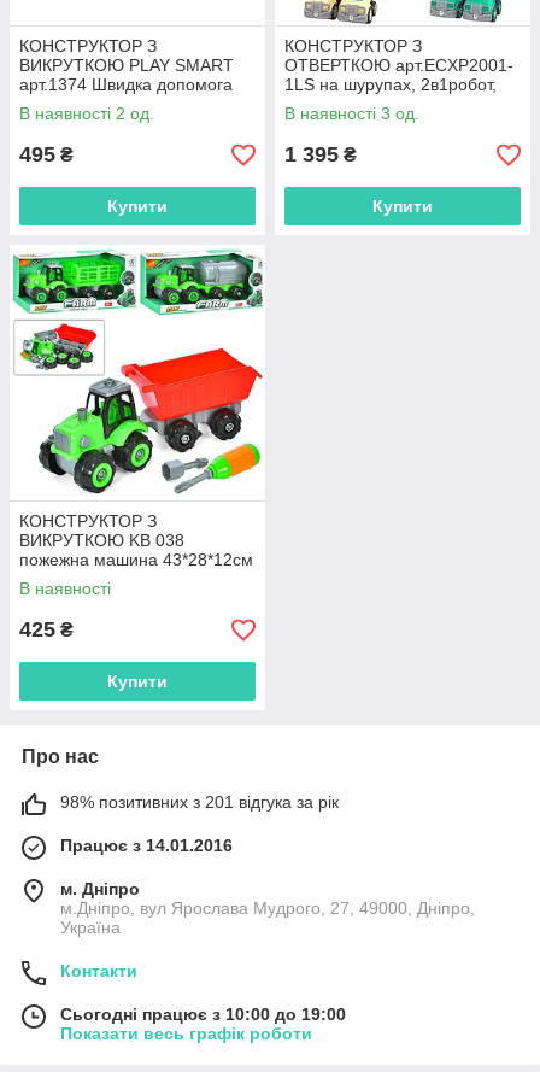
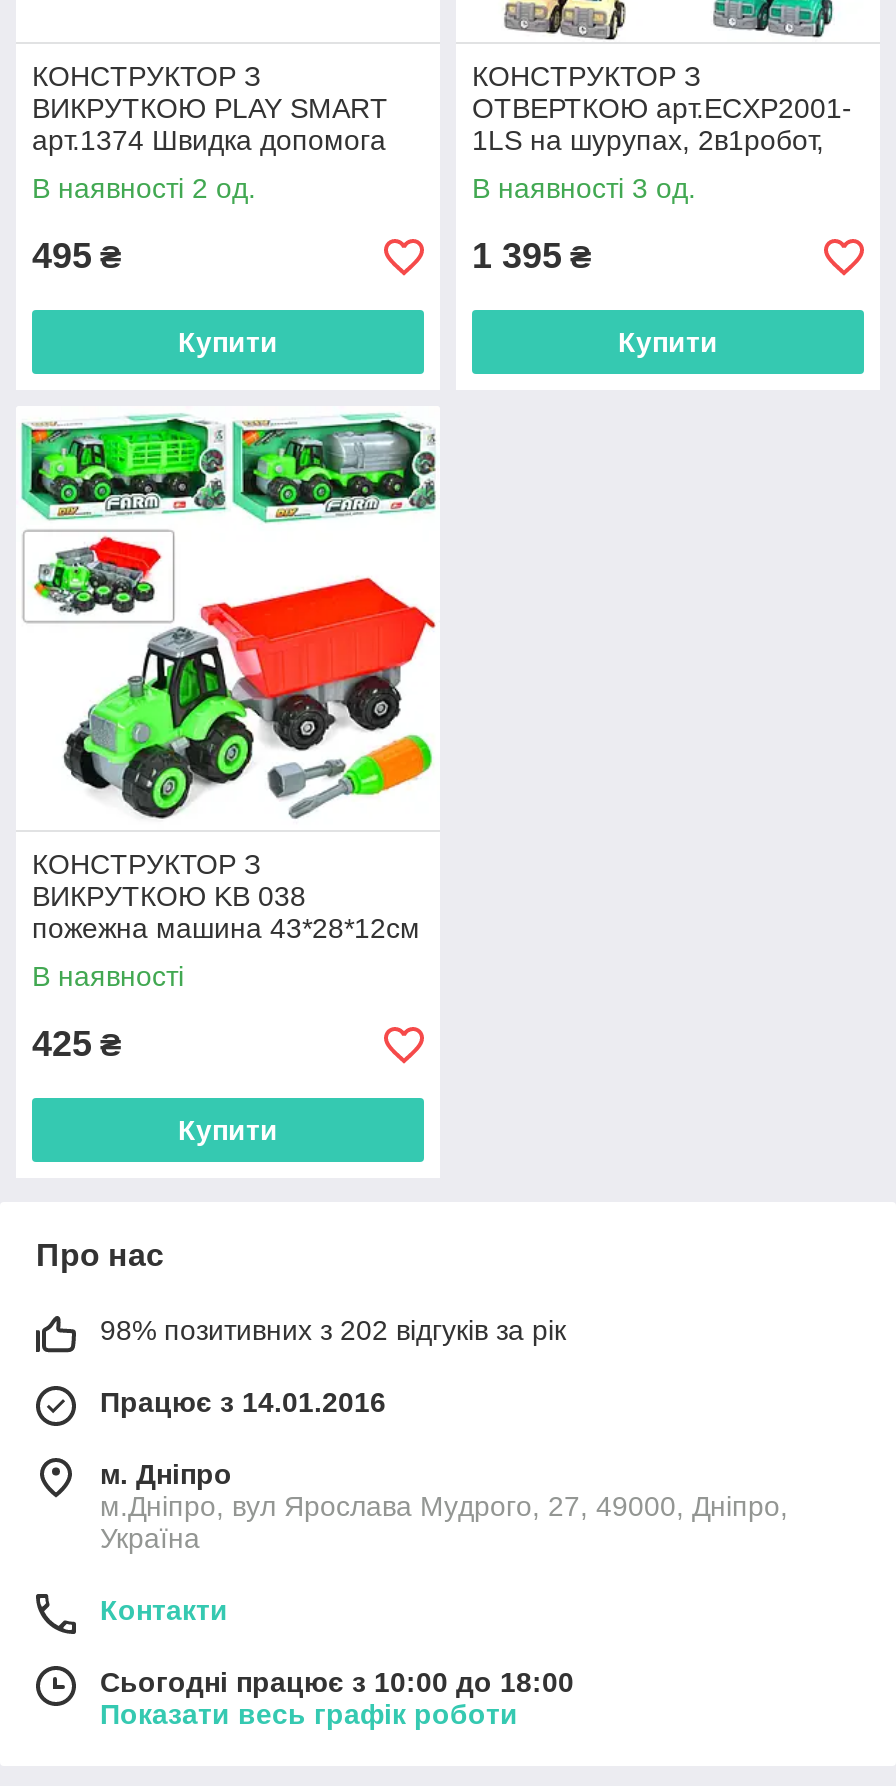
[60,792,339,812] 98% позитивних з 201 відгука за рік -> [100,1314,566,1346] 98% позитивних з 202 відгуків за рік
[60,1004,346,1024] Сьогодні працює з 10:00 до 19:00 -> [100,1666,574,1698] Сьогодні працює з 10:00 до 18:00

